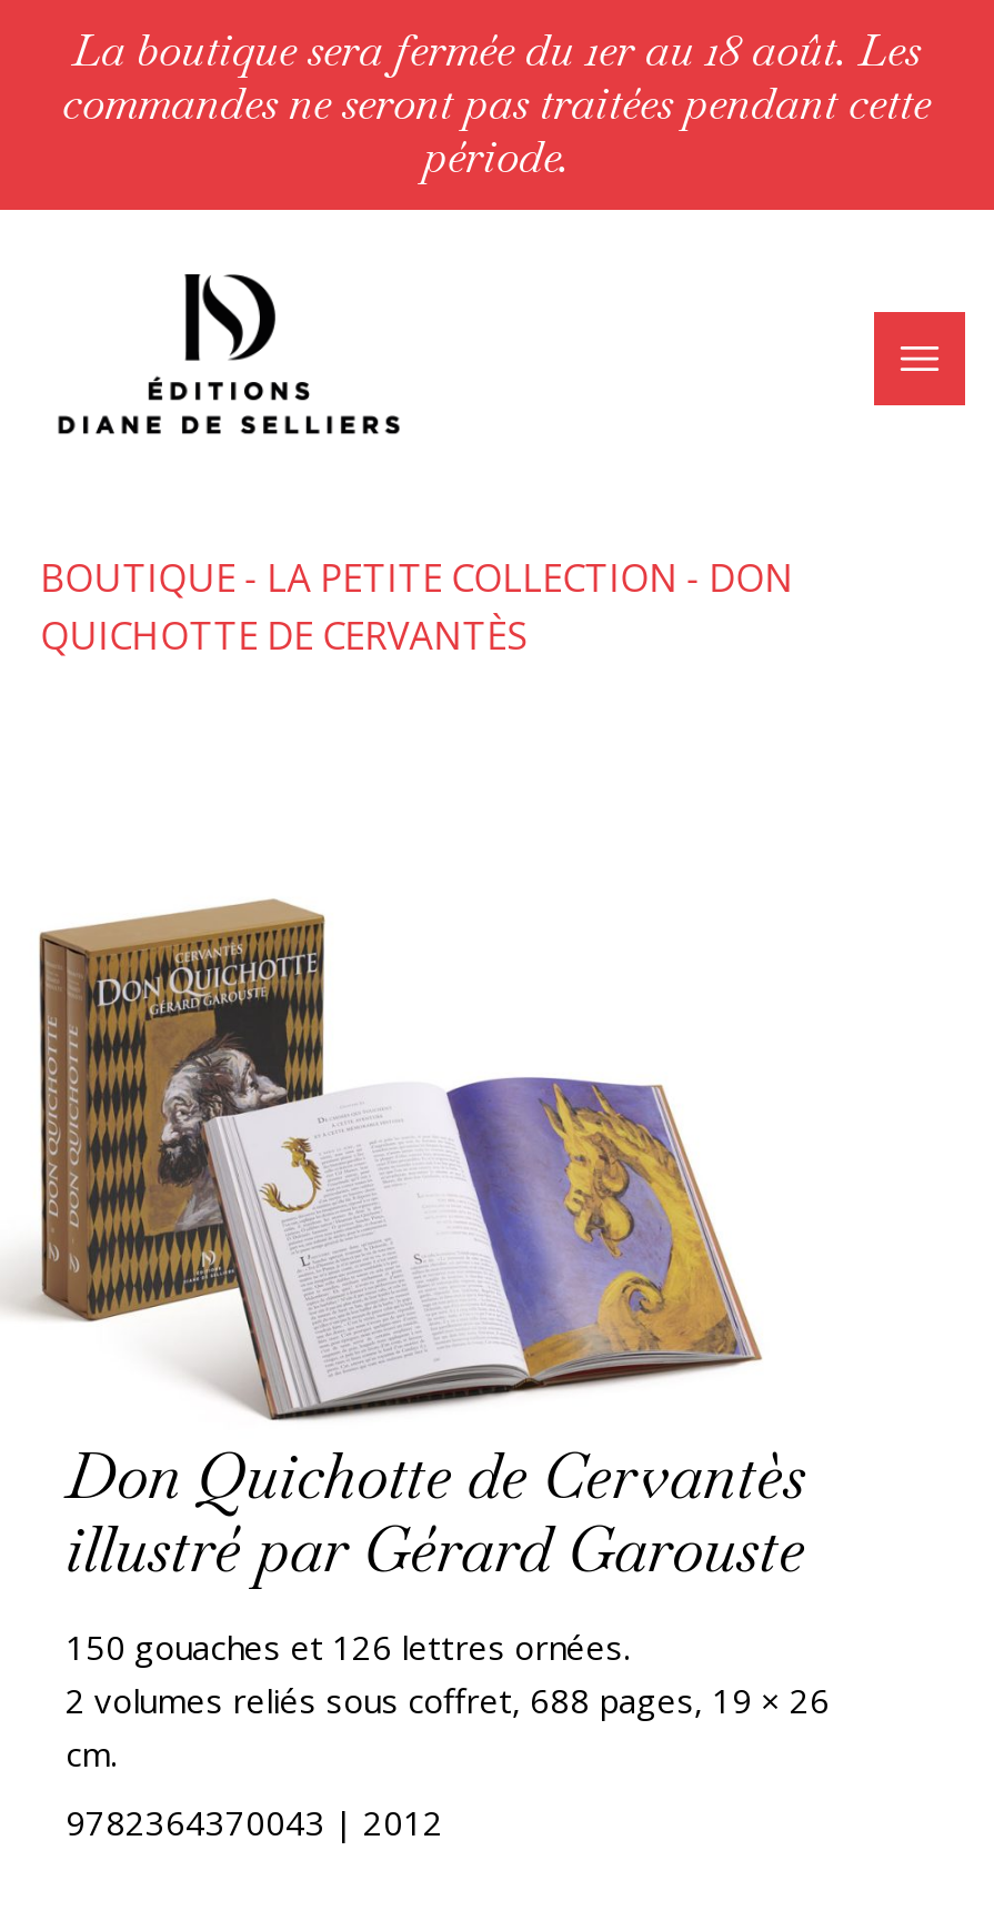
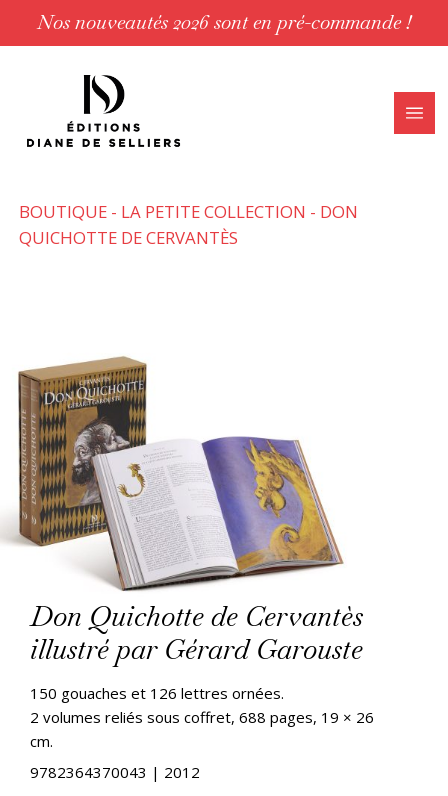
[62,22,931,186] La boutique sera fermée du 1er au 18 août. Les | commandes ne seront pas traitées pendant cette | période. -> [37,9,411,35] Nos nouveautés 2026 sont en pré-commande !

